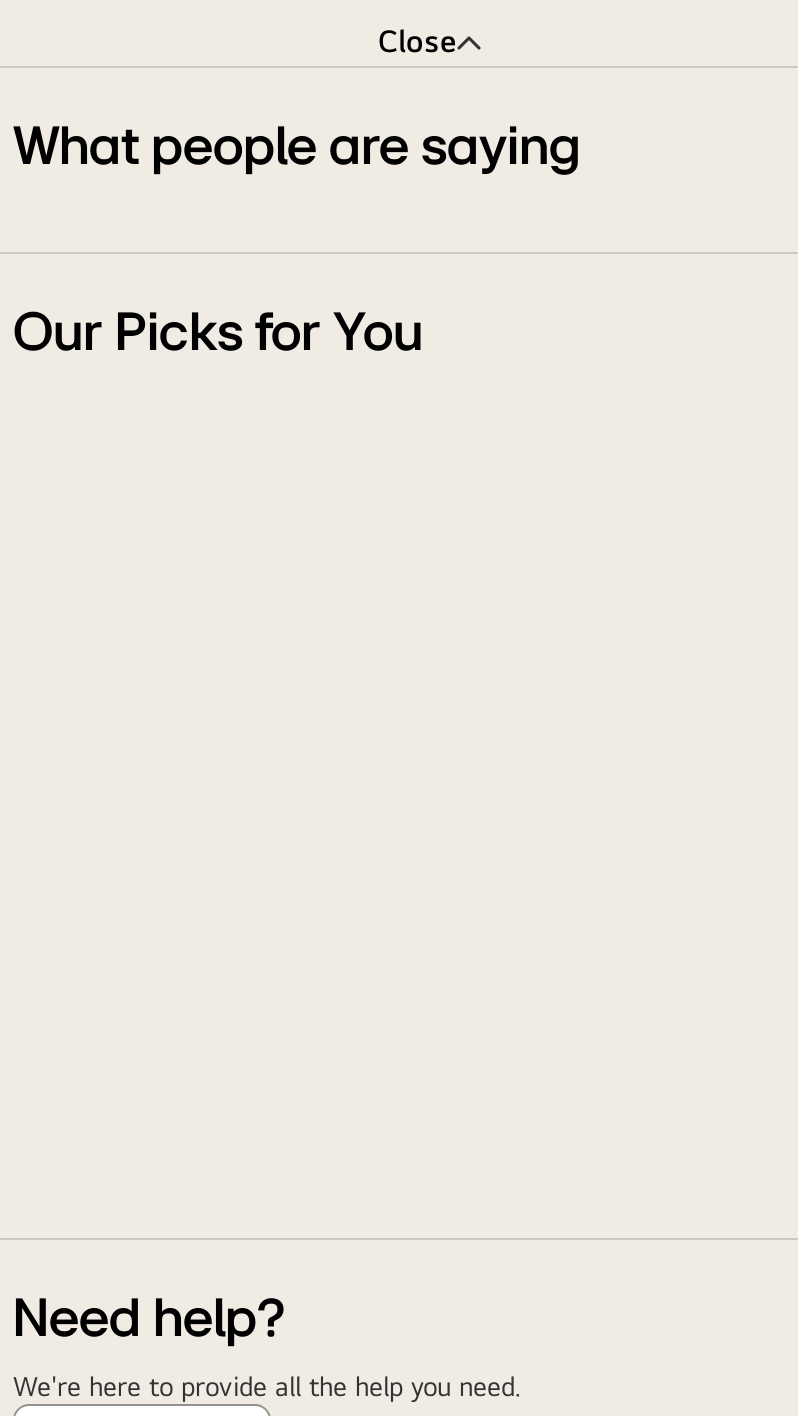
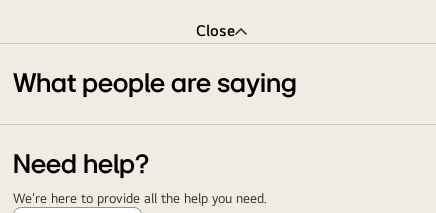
[13,307,435,363] Our Picks for You -> none

